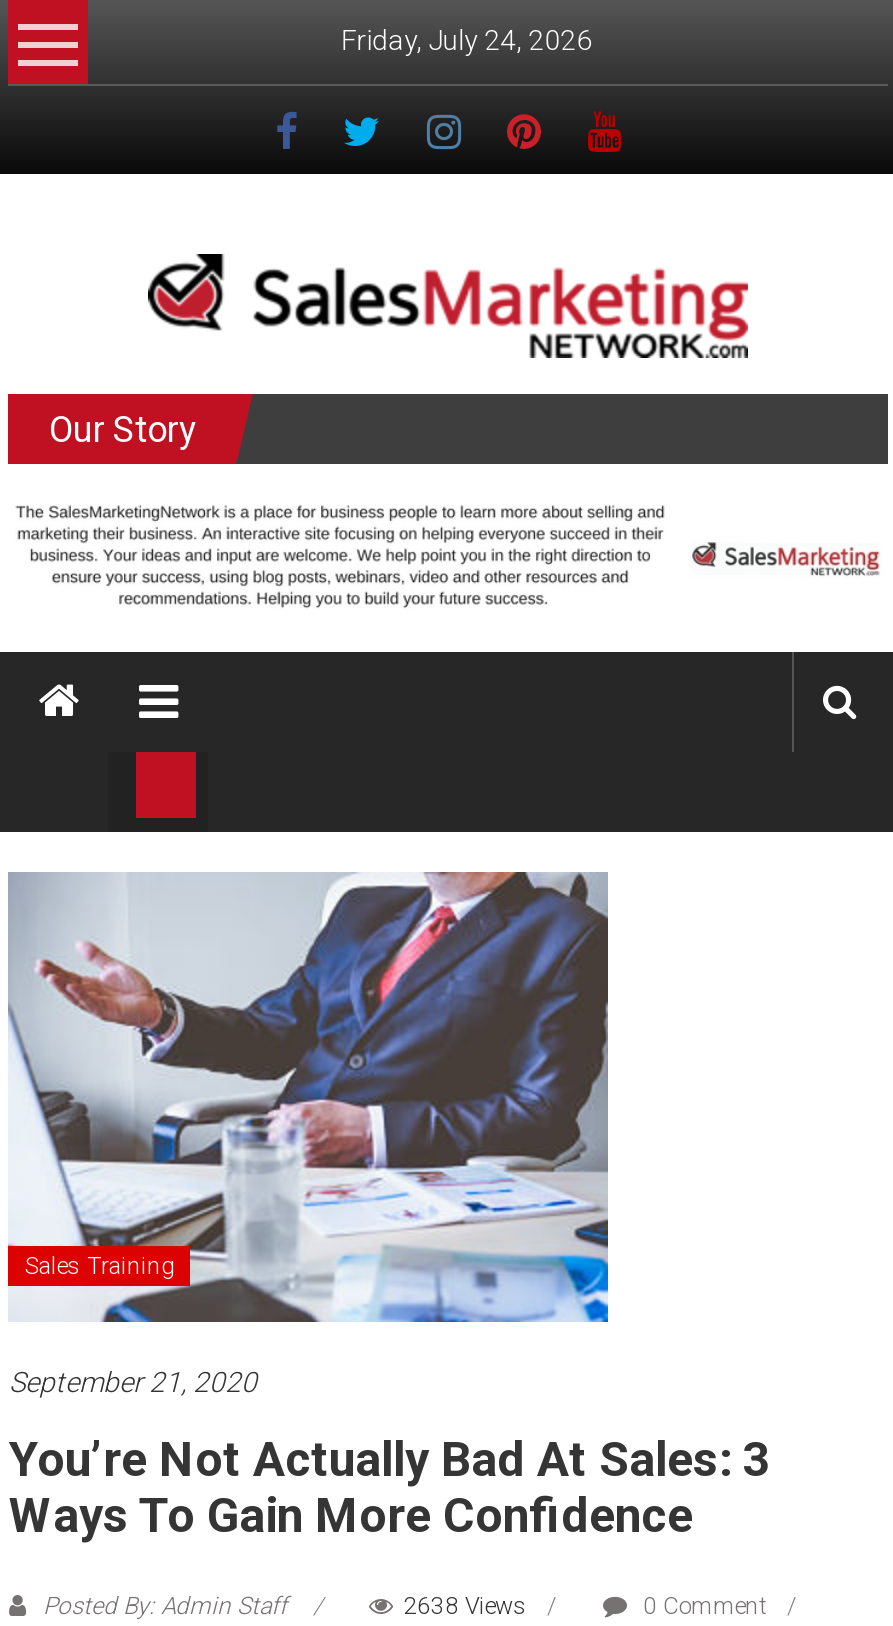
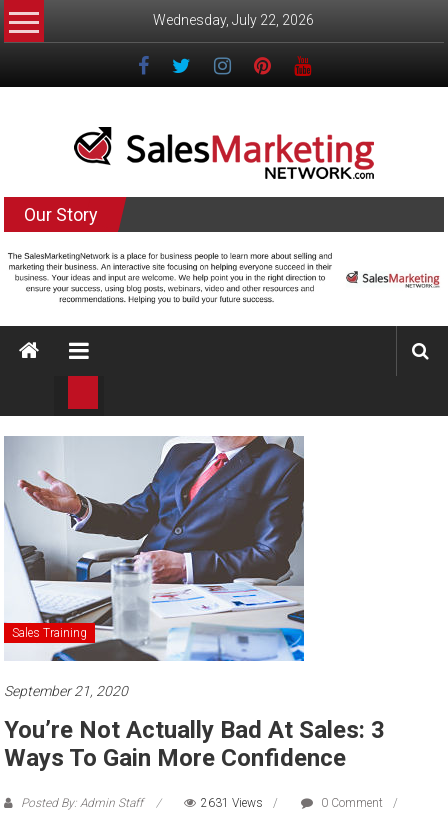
[341,24,593,56] Friday, July 24, 2026 -> [153,12,314,28] Wednesday, July 22, 2026
[403,1593,527,1621] 2638 Views -> [201,796,263,810] 2631 Views

